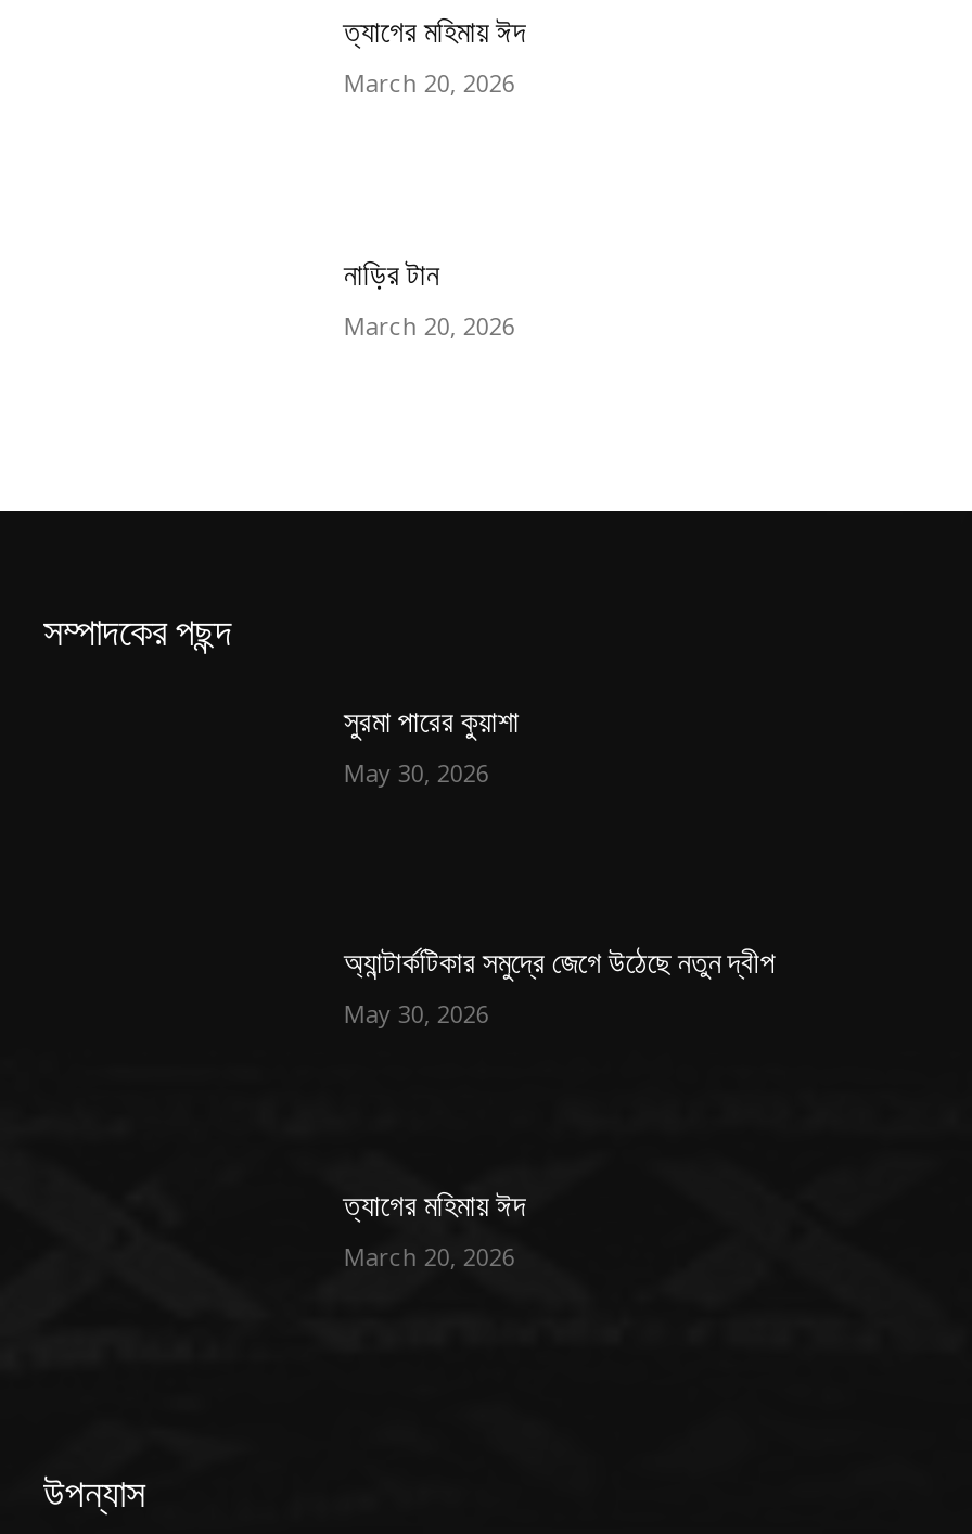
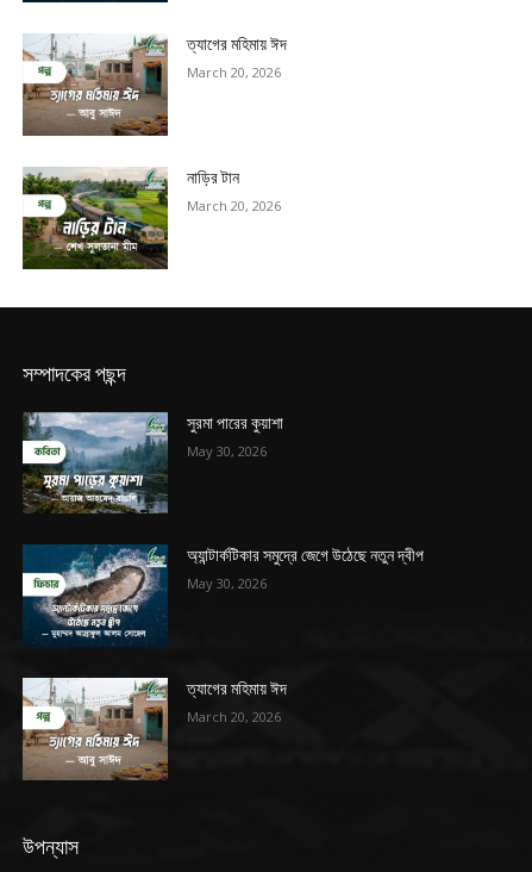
none -> [21,33,169,137] [image]
none -> [21,167,169,270] [image]
none -> [21,411,169,515] [image]
none -> [21,544,168,646] [image]
none -> [21,677,169,781] [image]

